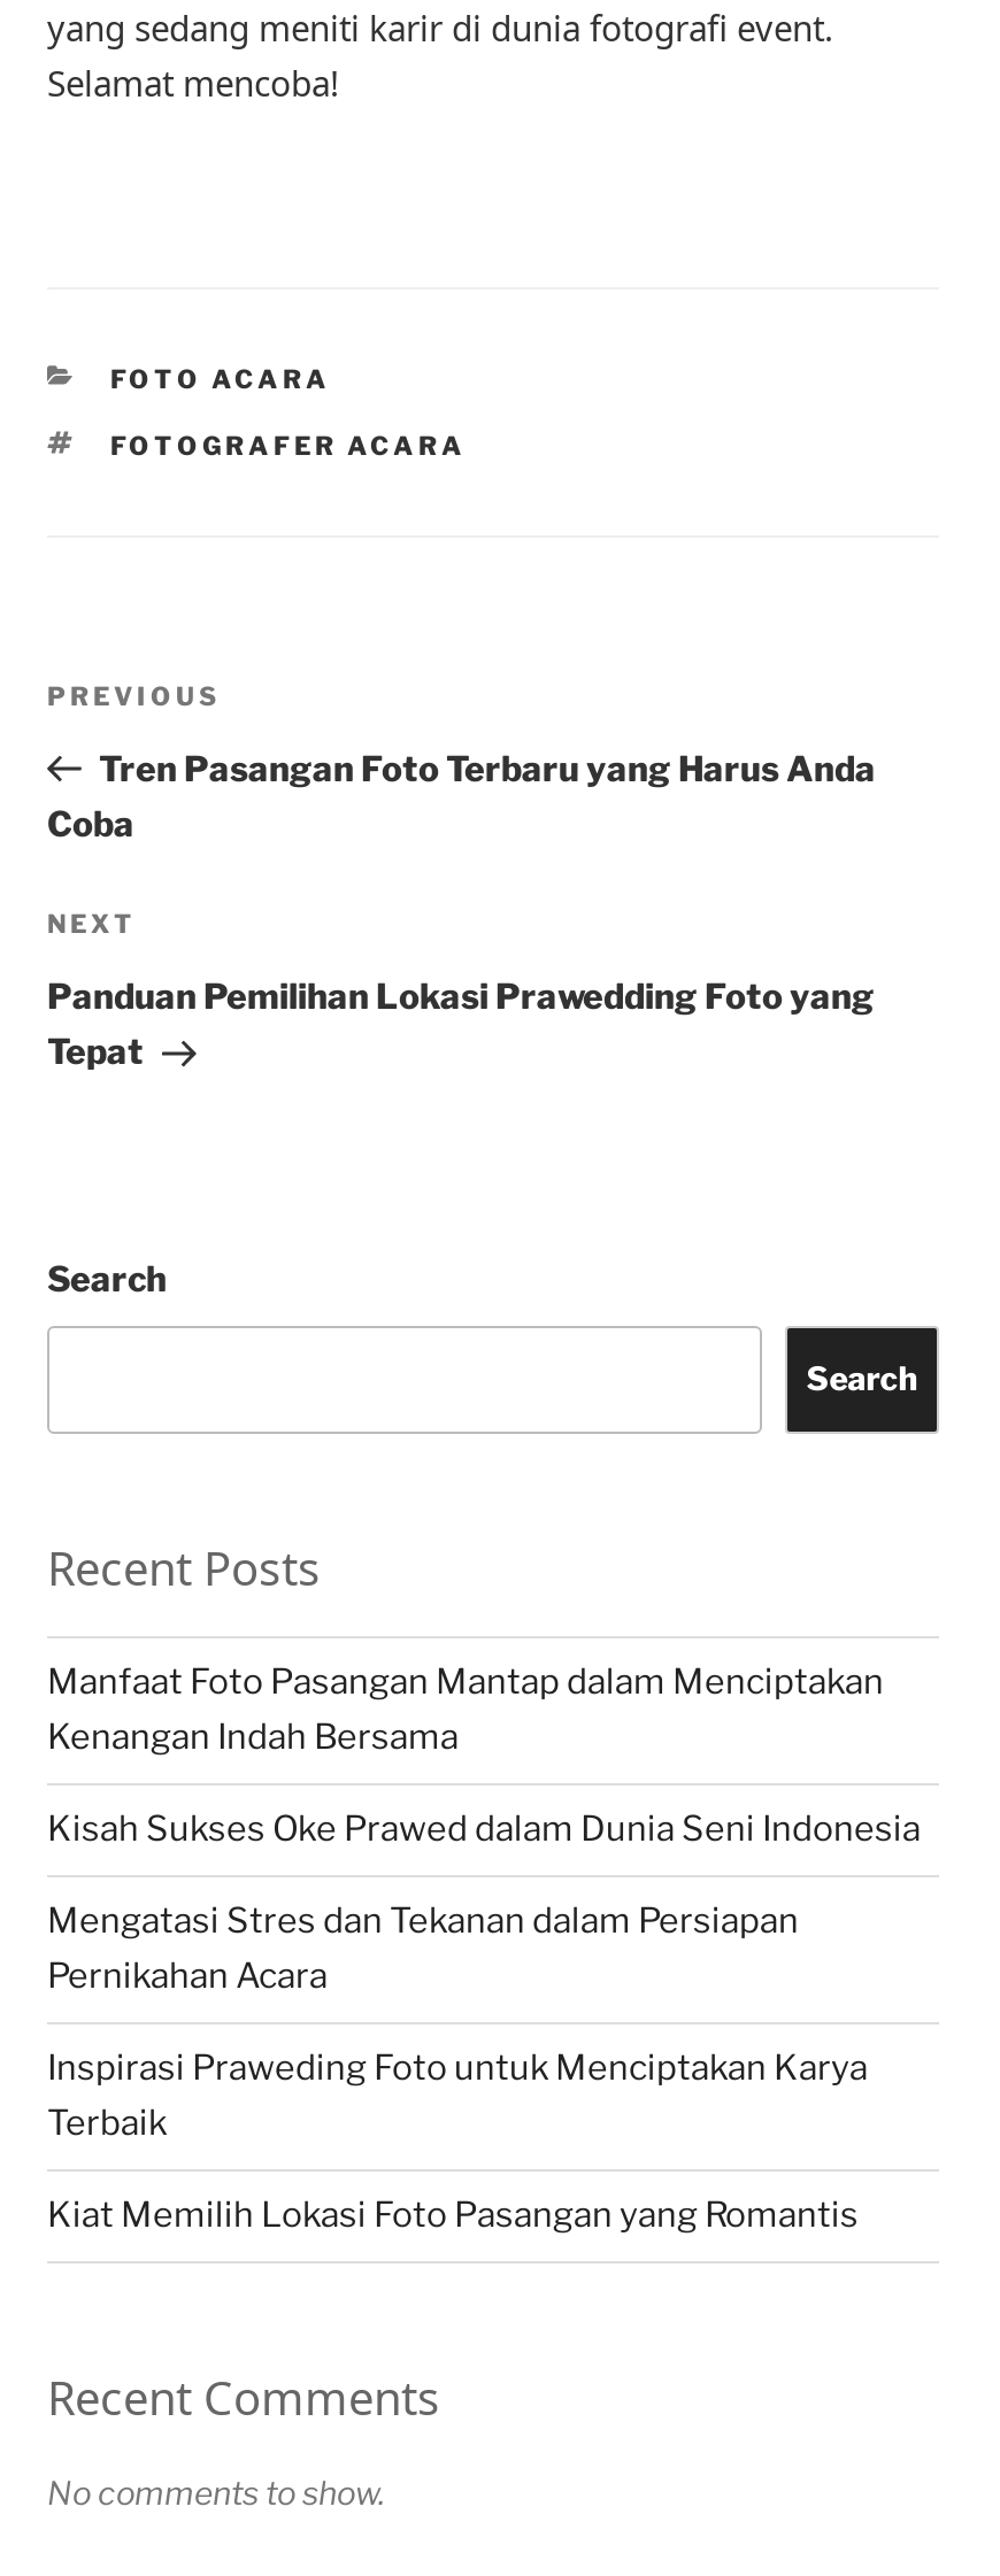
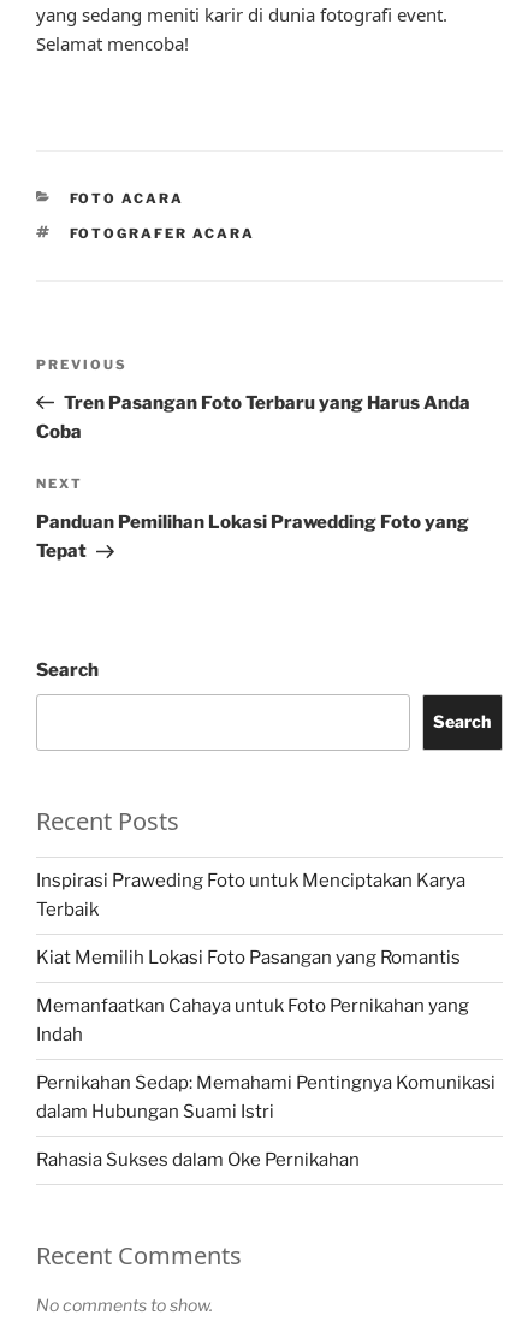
[47,1662,921,1997] Manfaat Foto Pasangan Mantap dalam Menciptakan | Kenangan Indah Bersama | Kisah Sukses Oke Prawed dalam Dunia Seni Indonesia | Mengatasi Stres dan Tekanan dalam Persiapan | Pernikahan Acara -> none
moved [47,2048,868,2236] -> [36,870,465,969]: Inspirasi Praweding Foto untuk Menciptakan Karya | Terbaik | Kiat Memilih Lokasi Foto Pasangan yang Romantis
none -> [36,995,496,1171] Memanfaatkan Cahaya untuk Foto Pernikahan yang | Indah | Pernikahan Sedap: Memahami Pentingnya Komunikasi | dalam Hubungan Suami Istri | Rahasia Sukses dalam Oke Pernikahan

